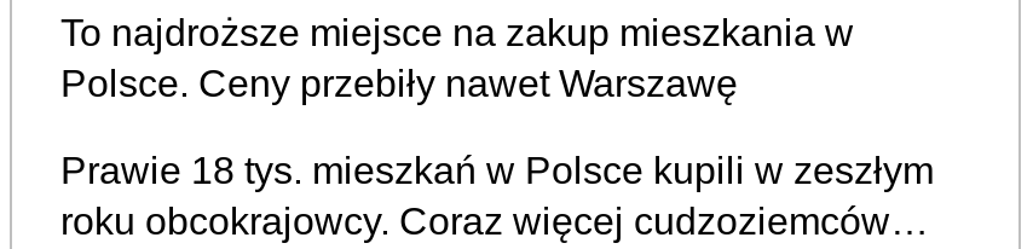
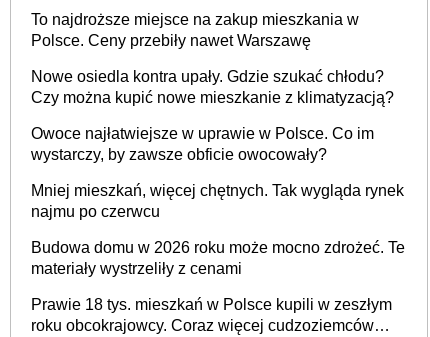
none -> [31,68,405,277] Nowe osiedla kontra upały. Gdzie szukać chłodu? | Czy można kupić nowe mieszkanie z klimatyzacją? | Owoce najłatwiejsze w uprawie w Polsce. Co im | wystarczy, by zawsze obficie owocowały? | Mniej mieszkań, więcej chętnych. Tak wygląda rynek | najmu po czerwcu | Budowa domu w 2026 roku może mocno zdrożeć. Te | materiały wystrzeliły z cenami

